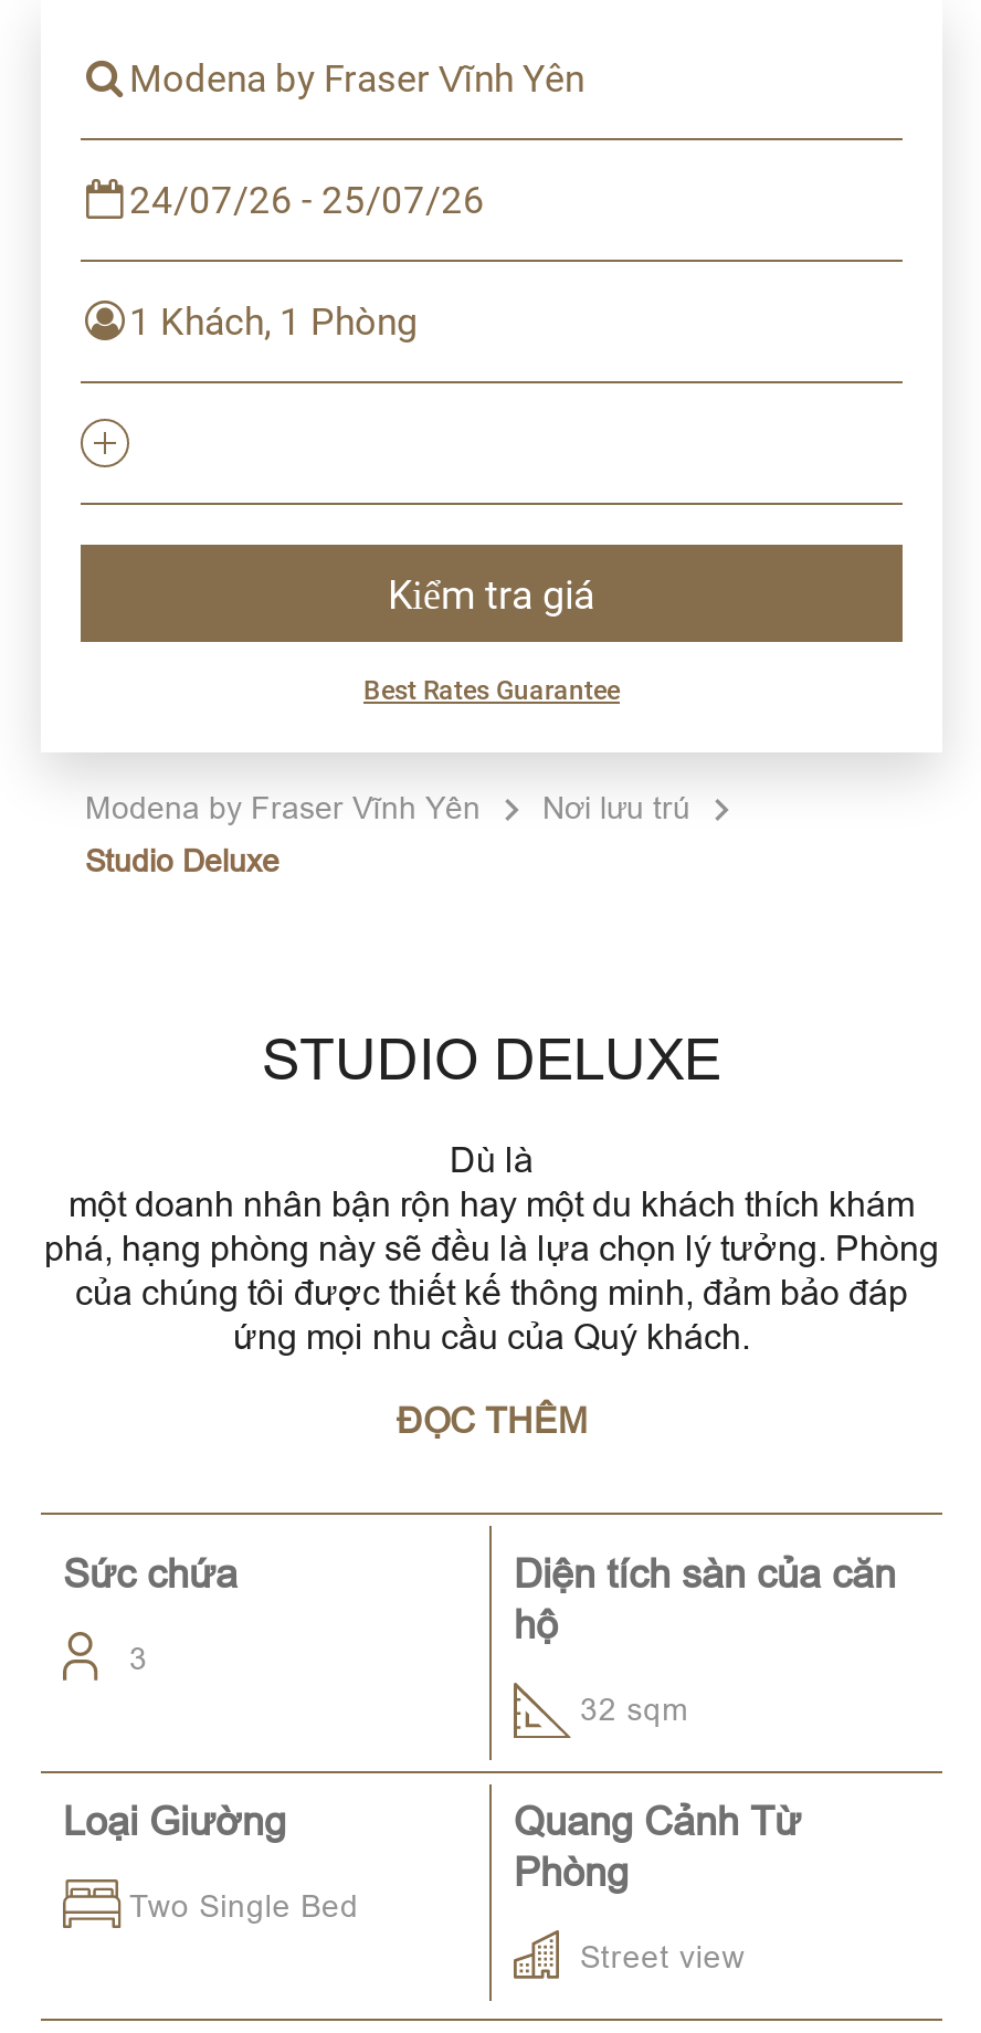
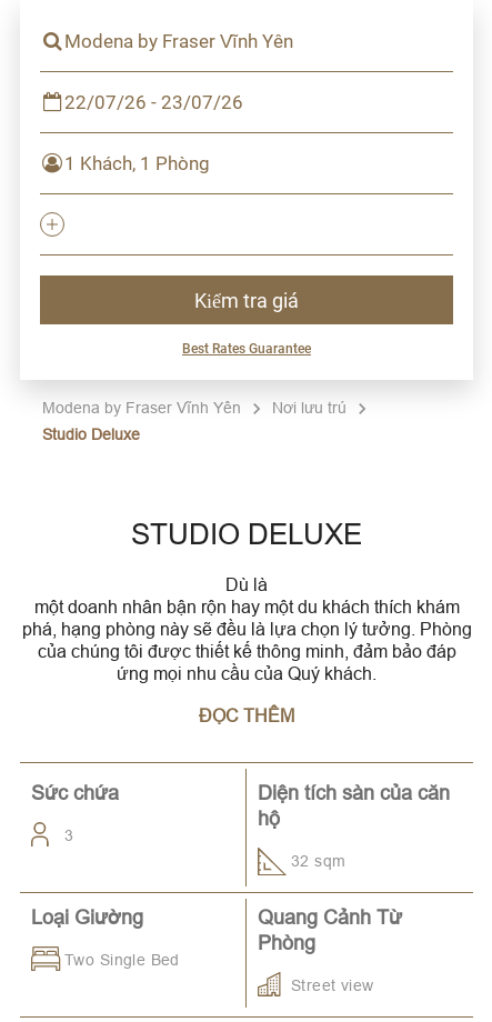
[129,173,485,224] 24/07/26 - 25/07/26 -> [64,89,243,114] 22/07/26 - 23/07/26

